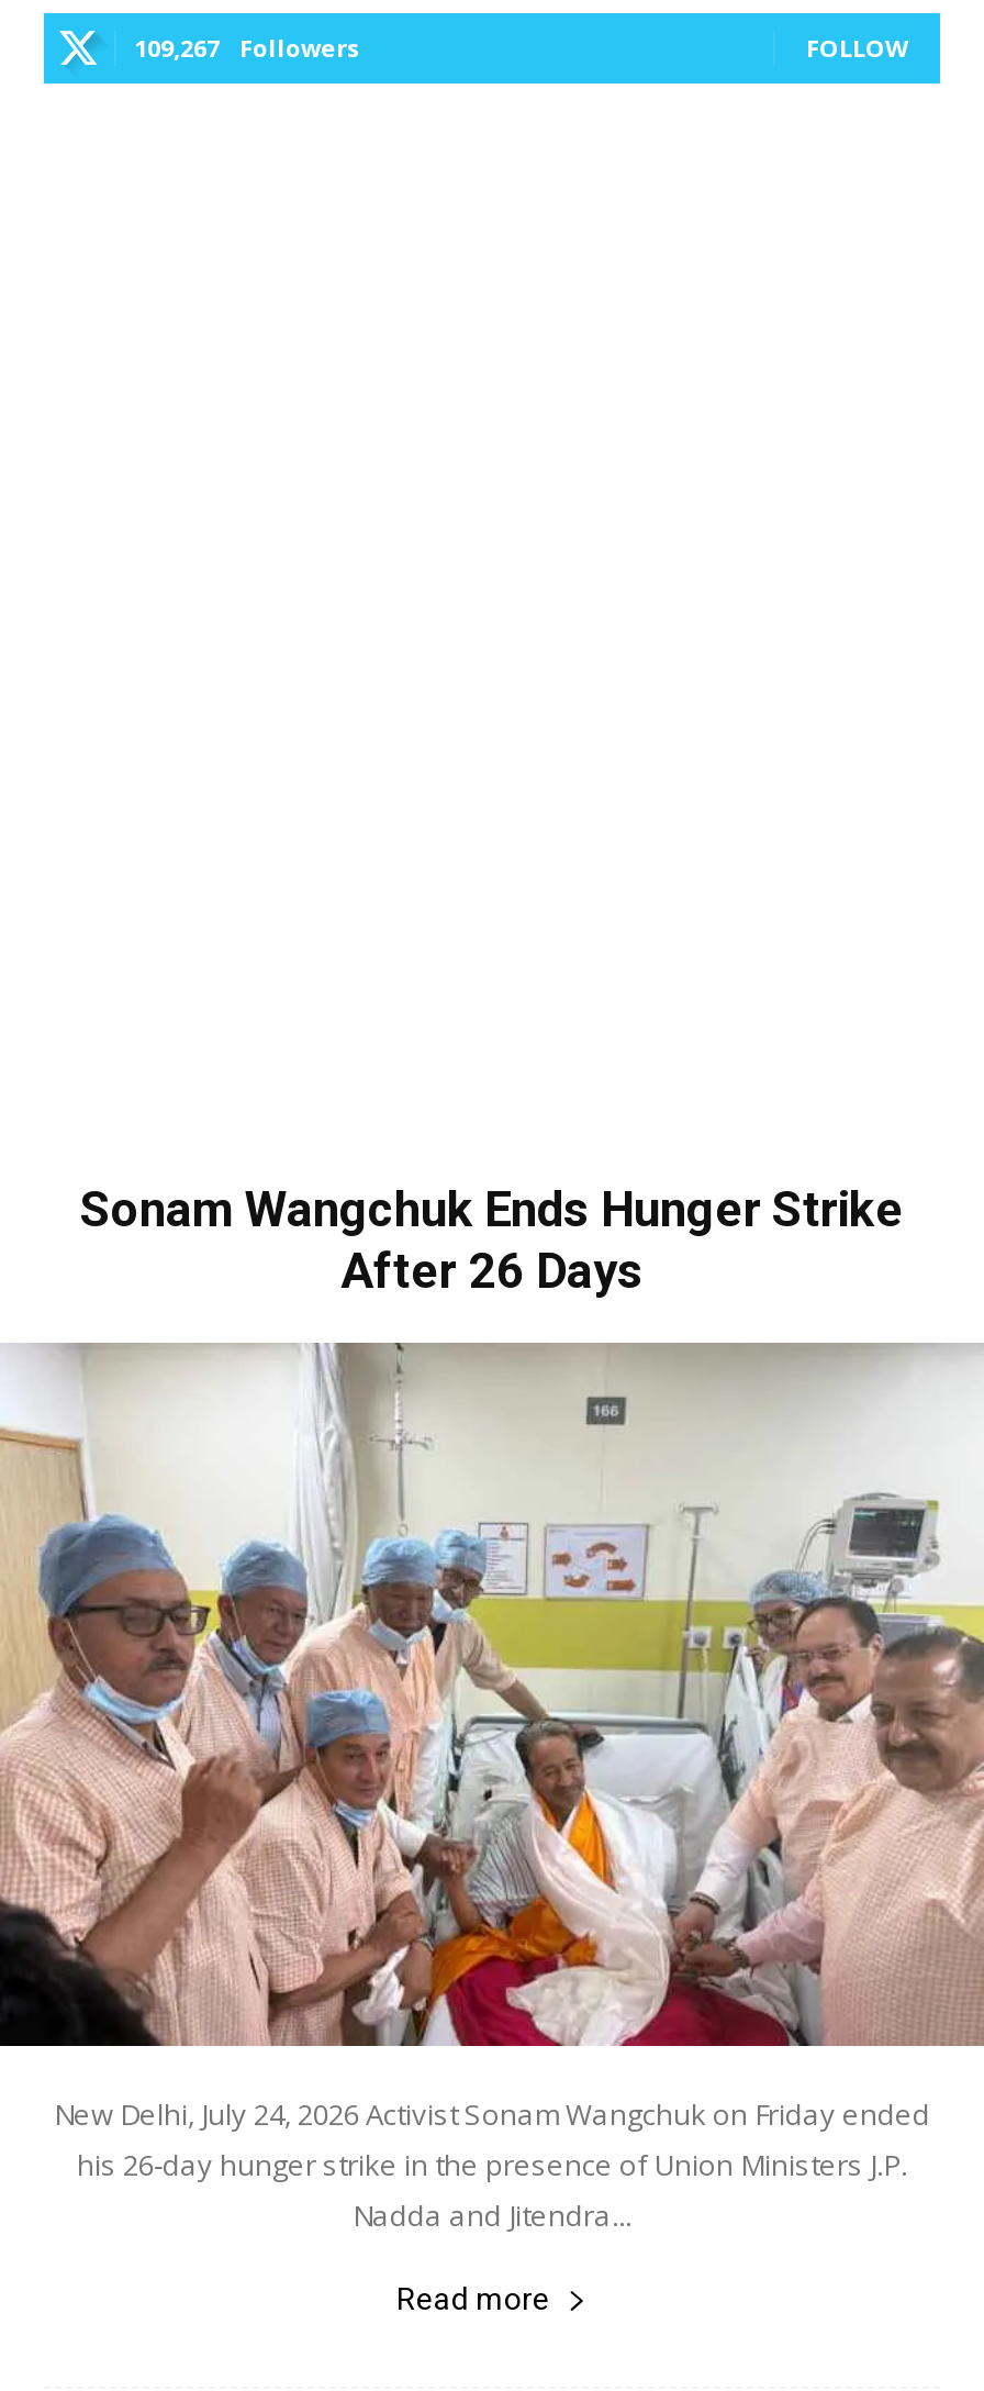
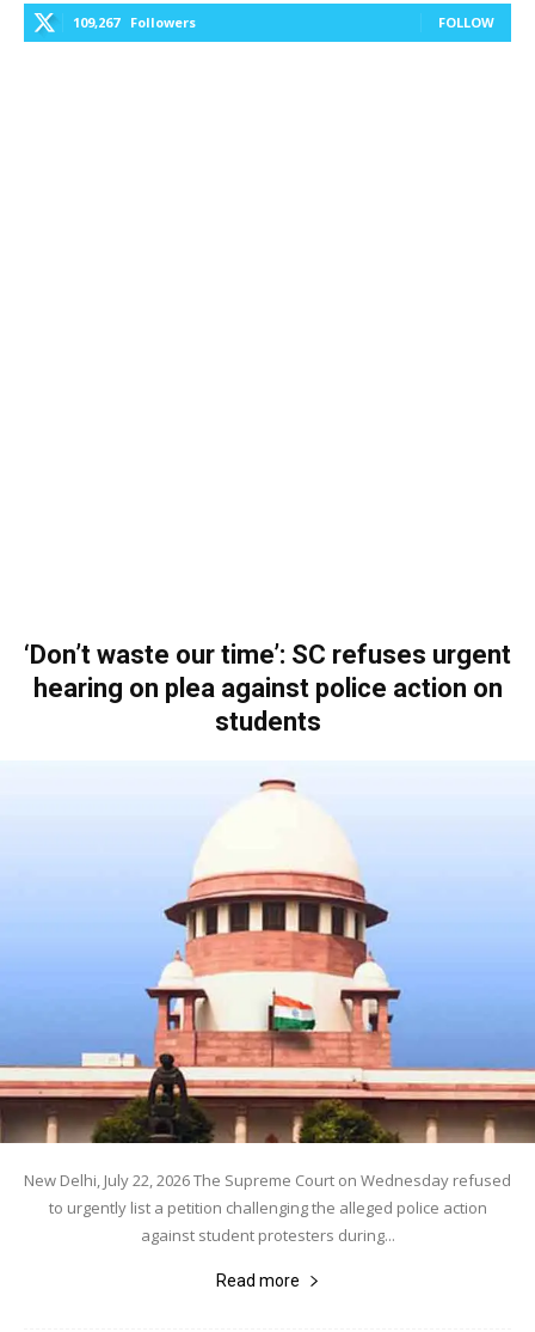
[80,1183,904,1299] Sonam Wangchuk Ends Hunger Strike | After 26 Days -> [24,640,511,737] ‘Don’t waste our time’: SC refuses urgent | hearing on plea against police action on | students
[7,1341,977,2235] [image] | New Delhi, July 24, 2026 Activist Sonam Wangchuk on Friday ended | his 26‑day hunger strike in the presence of Union Ministers J.P. | Nadda and Jitendra... -> [4,760,531,1246] [image] | New Delhi, July 22, 2026 The Supreme Court on Wednesday refused | to urgently list a petition challenging the alleged police action | against student protesters during...

